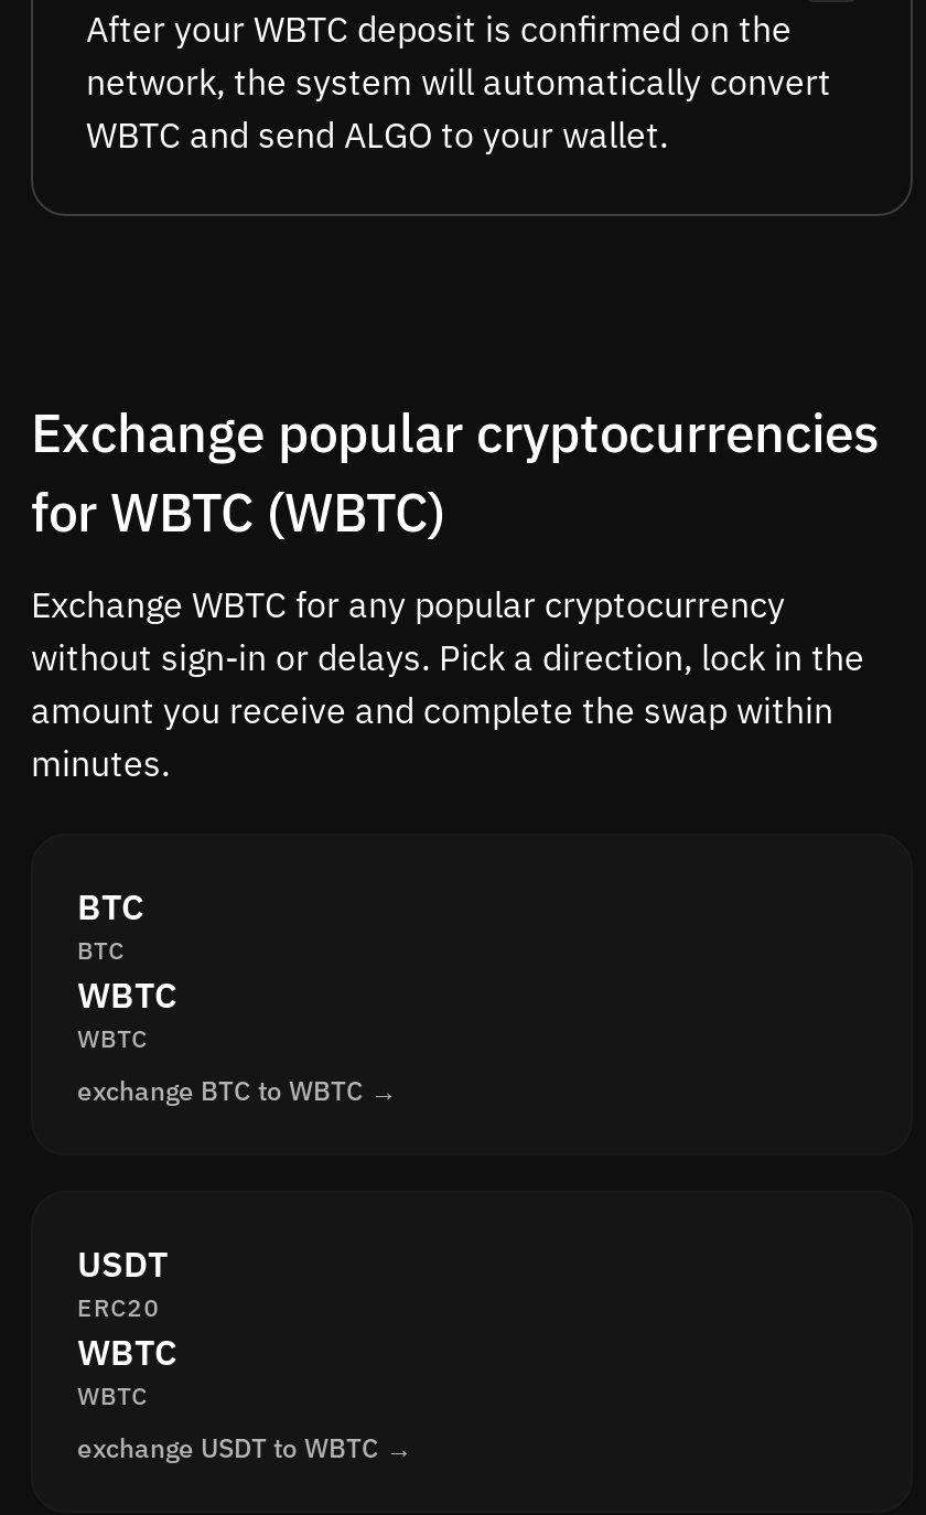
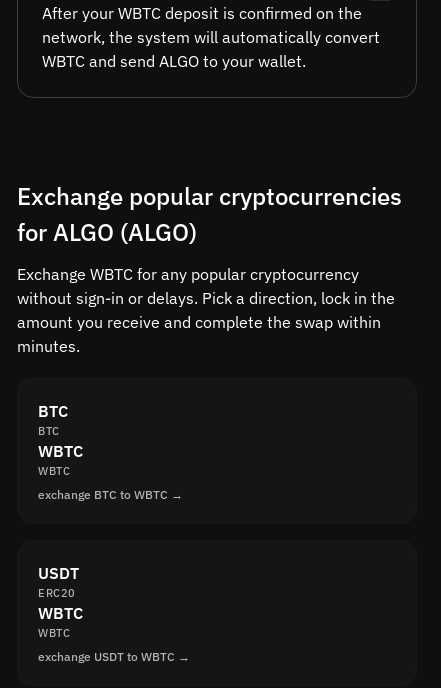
[31,477,445,547] for WBTC (WBTC) -> [17,216,197,248] for ALGO (ALGO)

